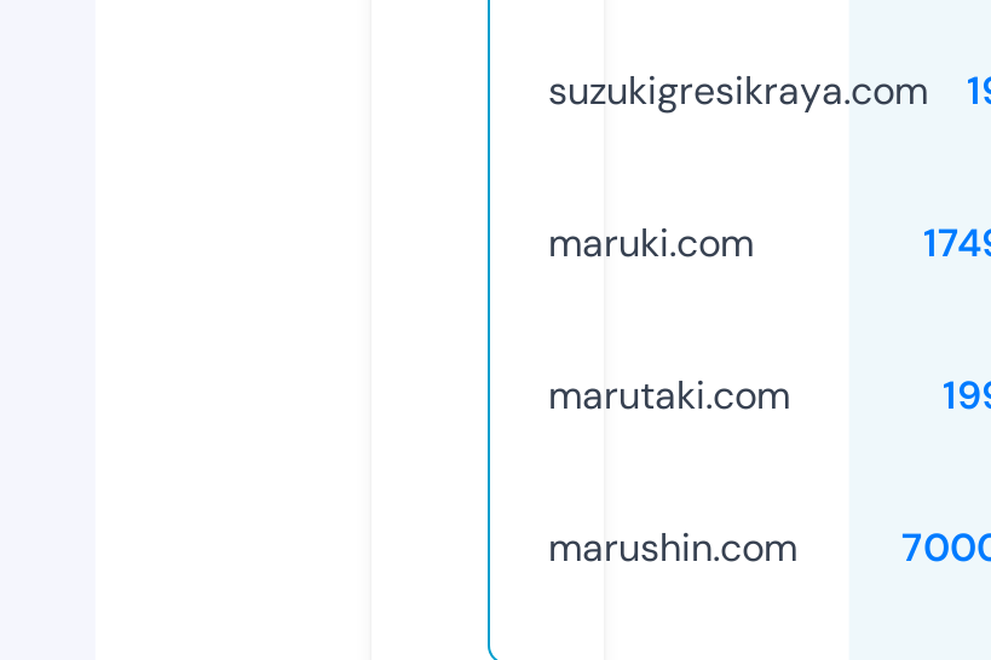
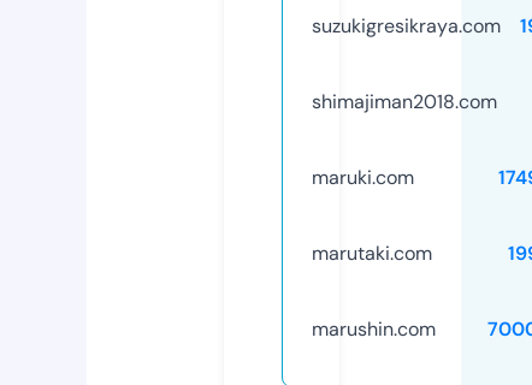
none -> [312,89,497,114] shimajiman2018.com

